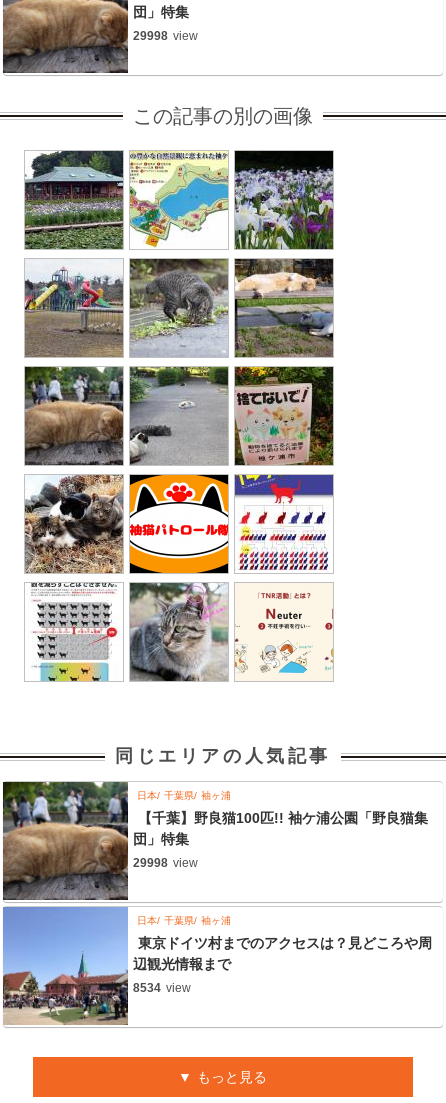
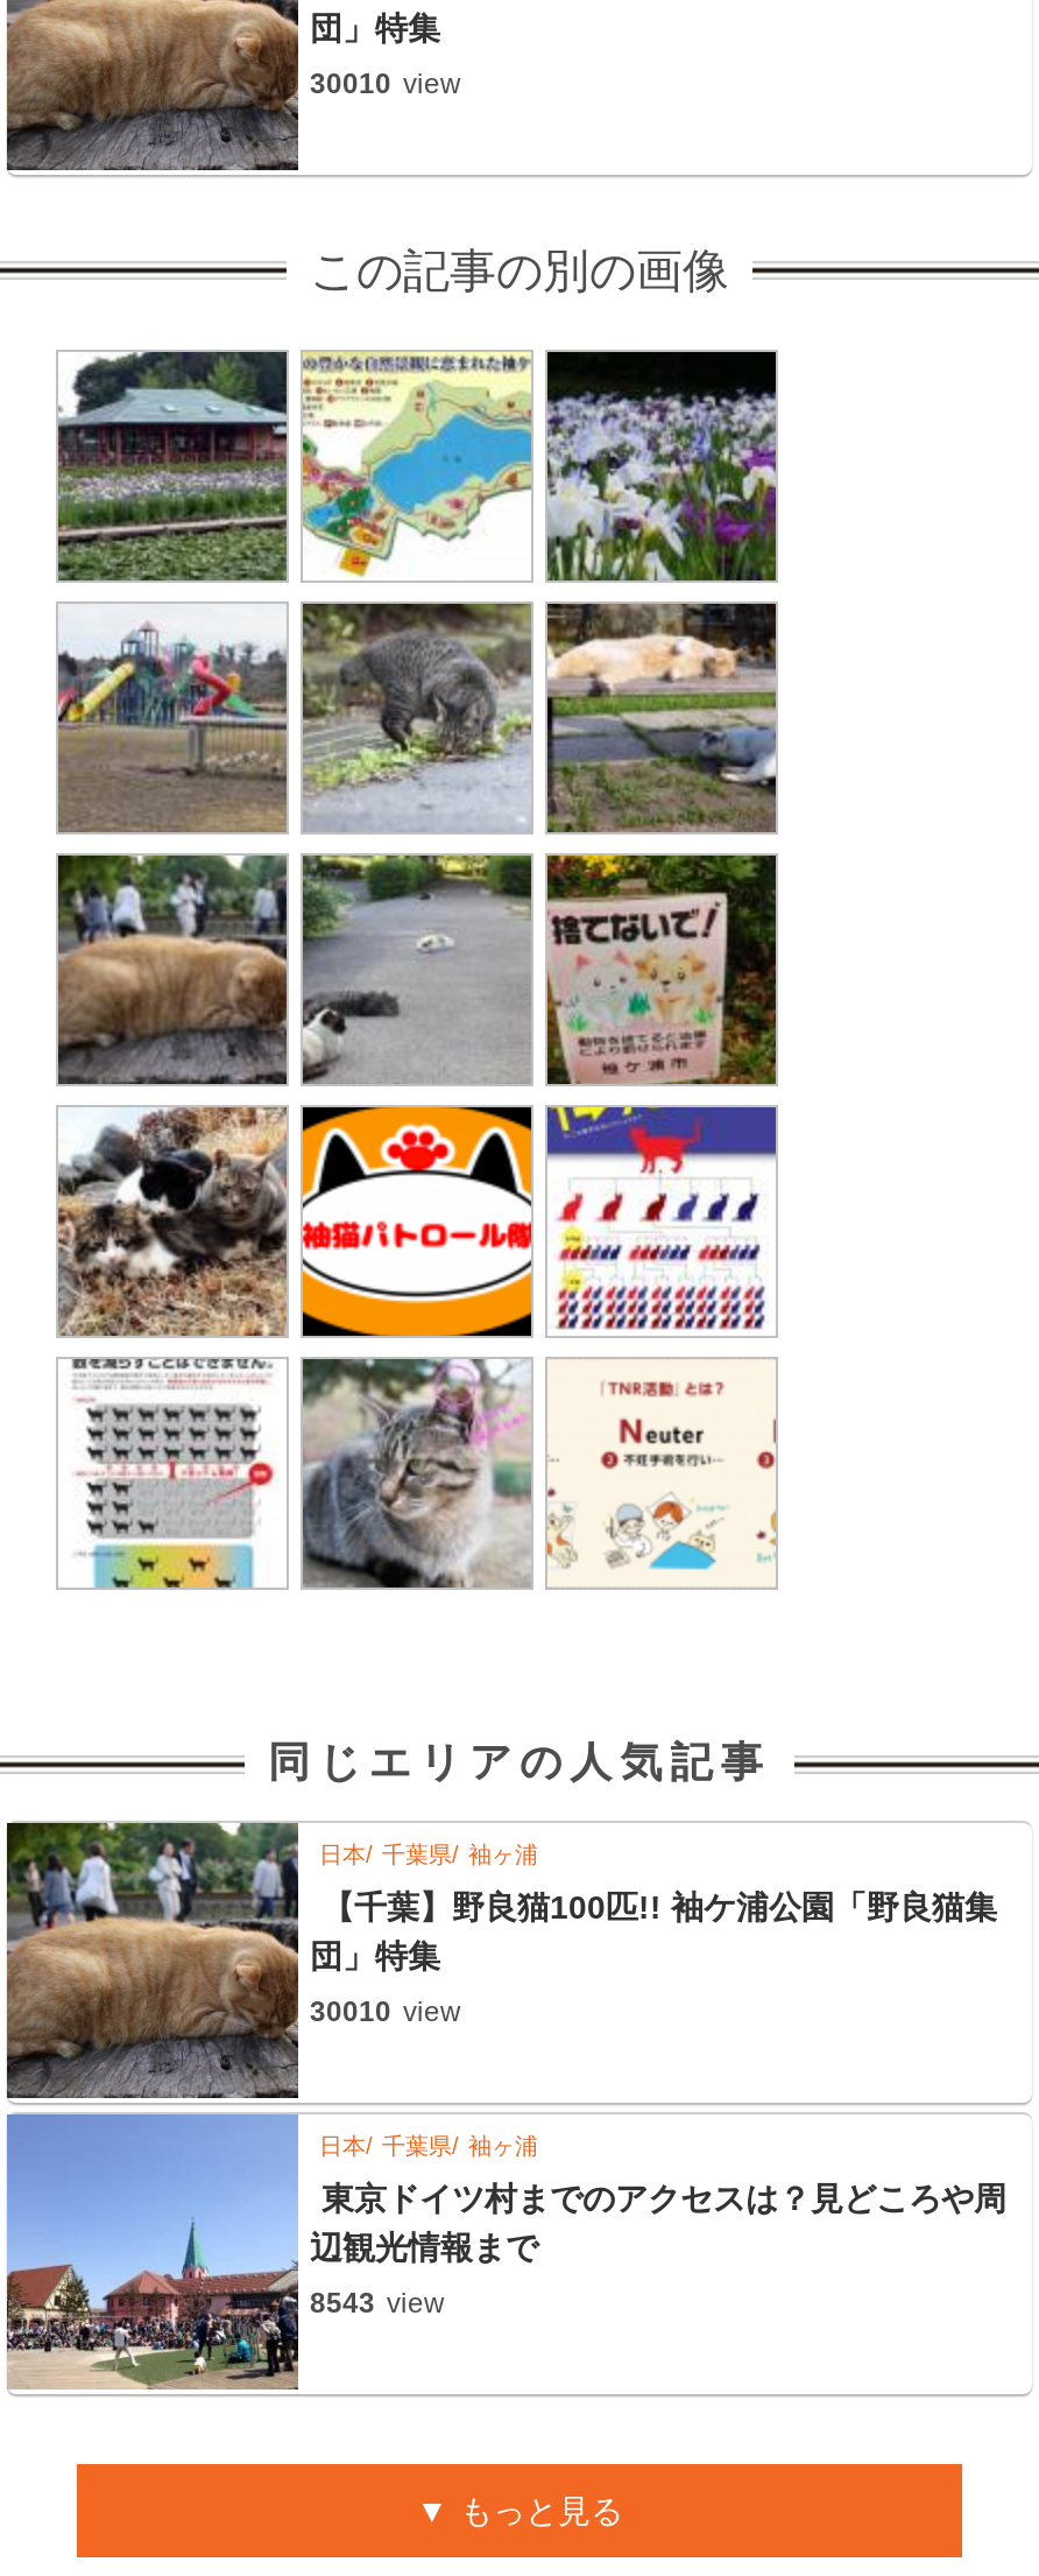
[133,29,198,43] 29998 view -> [310,69,461,101] 30010 view
[133,856,198,870] 29998 view -> [310,1996,461,2029] 30010 view
[133,981,191,995] 8534 view -> [310,2288,445,2320] 8543 view

